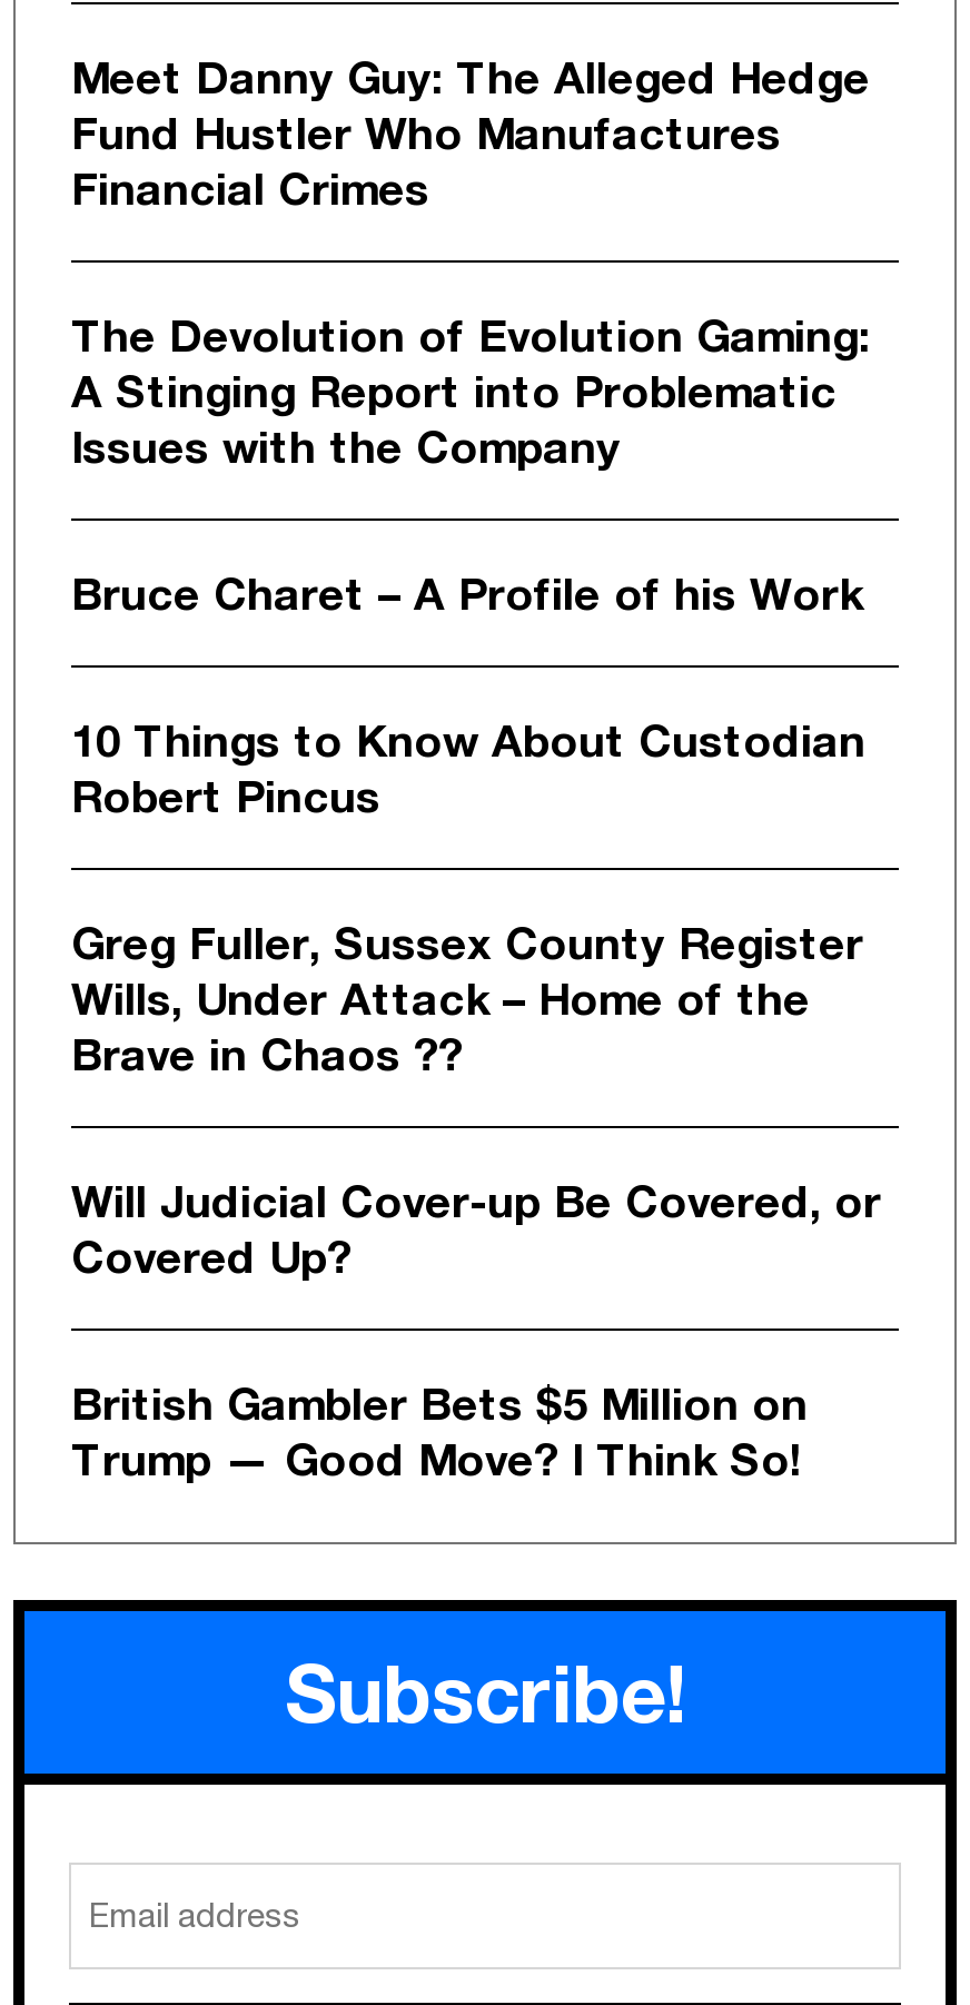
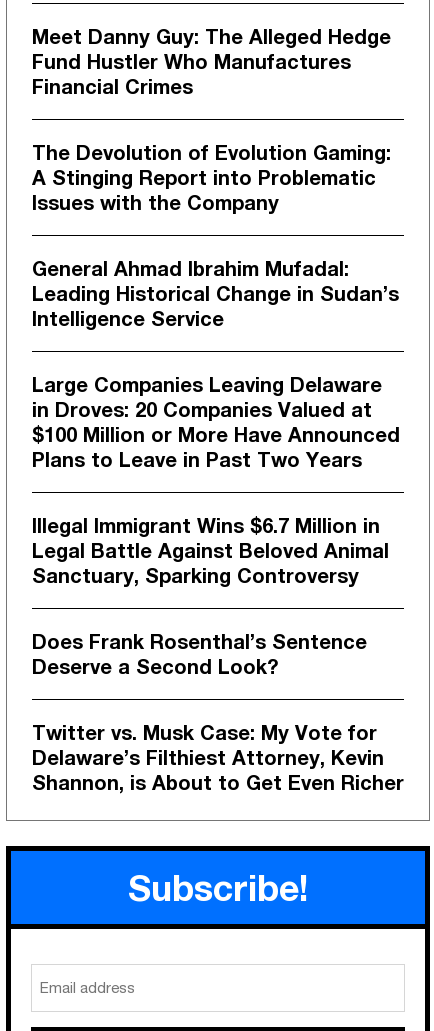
[71,565,863,619] Bruce Charet – A Profile of his Work -> [32,256,399,330] General Ahmad Ibrahim Mufadal: | Leading Historical Change in Sudan’s | Intelligence Service
[71,712,865,821] 10 Things to Know About Custodian | Robert Pincus -> [32,372,400,471] Large Companies Leaving Delaware | in Droves: 20 Companies Valued at | $100 Million or More Have Announced | Plans to Leave in Past Two Years
[71,915,863,1079] Greg Fuller, Sussex County Register | Wills, Under Attack – Home of the | Brave in Chaos ?? -> [32,513,389,587] Illegal Immigrant Wins $6.7 Million in | Legal Battle Against Beloved Animal | Sanctuary, Sparking Controversy
[71,1173,881,1282] Will Judicial Cover-up Be Covered, or | Covered Up? -> [32,629,367,678] Does Frank Rosenthal’s Sentence | Deserve a Second Look?
[71,1375,808,1484] British Gambler Bets $5 Million on | Trump — Good Move? I Think So! -> [32,720,404,794] Twitter vs. Musk Case: My Vote for | Delaware’s Filthiest Attorney, Kevin | Shannon, is About to Get Even Richer

